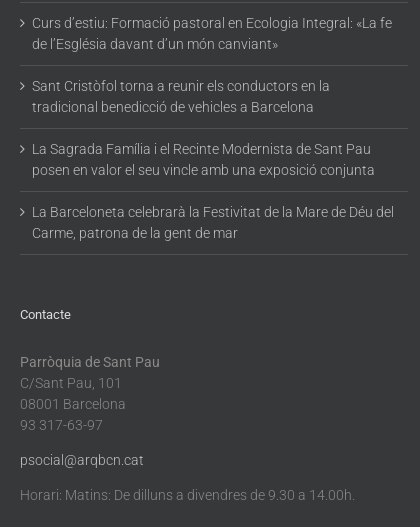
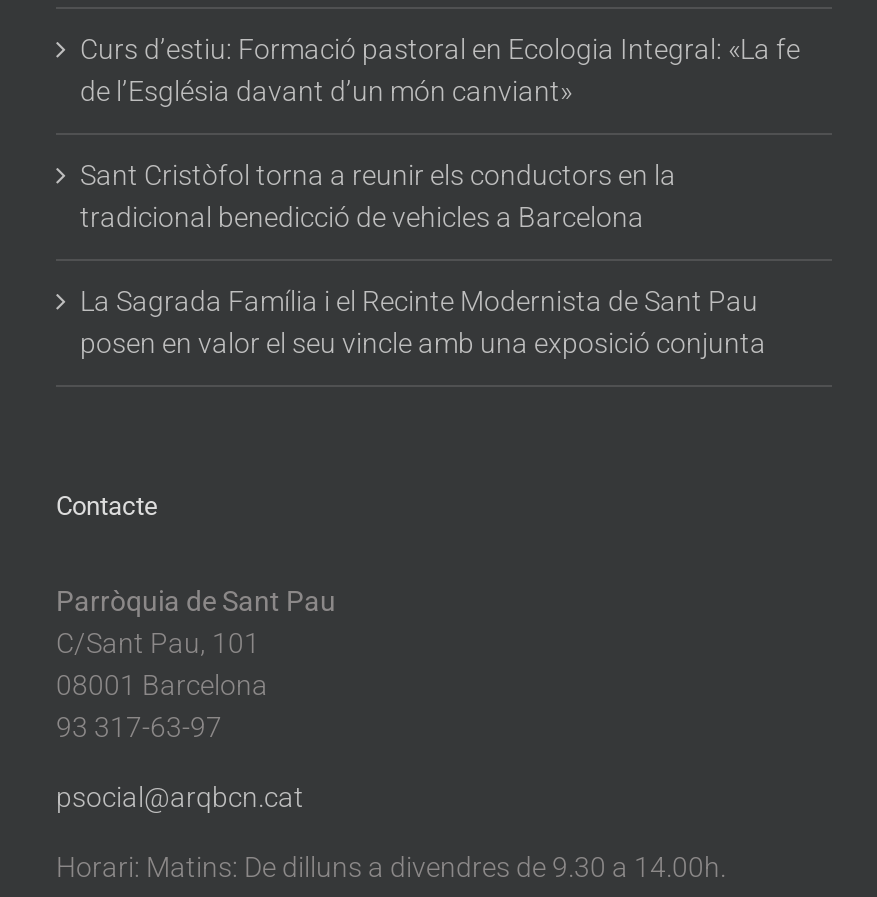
[32,204,394,241] La Barceloneta celebrarà la Festivitat de la Mare de Déu del | Carme, patrona de la gent de mar -> none

